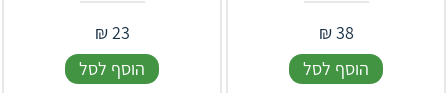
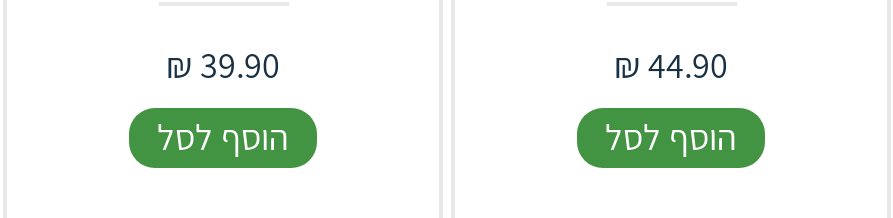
[111,21,129,44] 23 -> [200,43,280,89] 39.90
[335,21,353,44] 38 -> [648,43,728,89] 44.90

